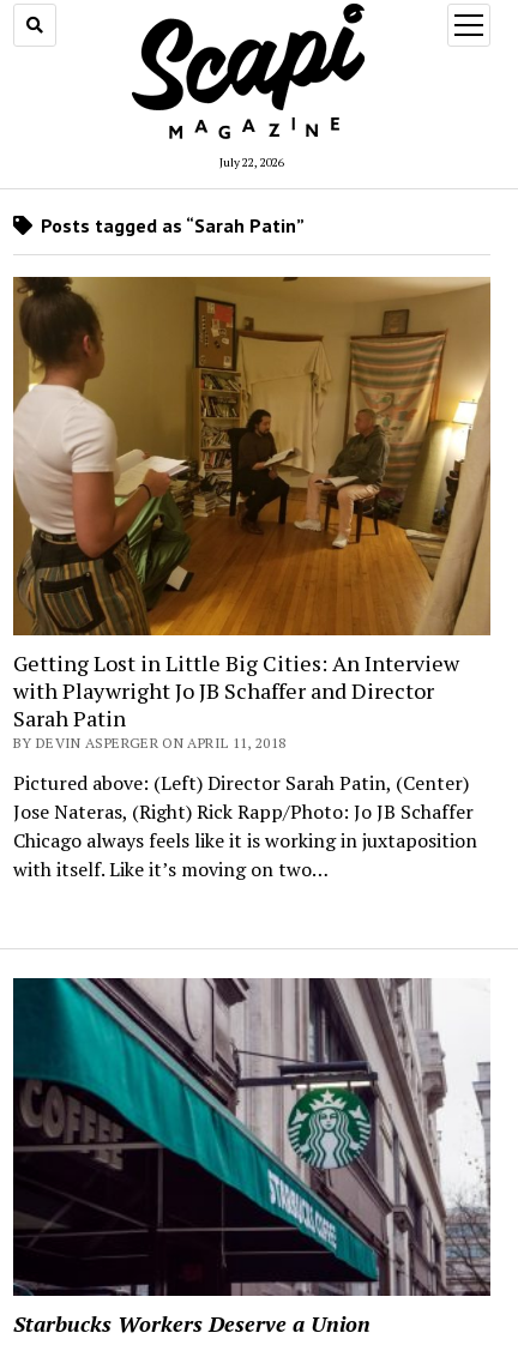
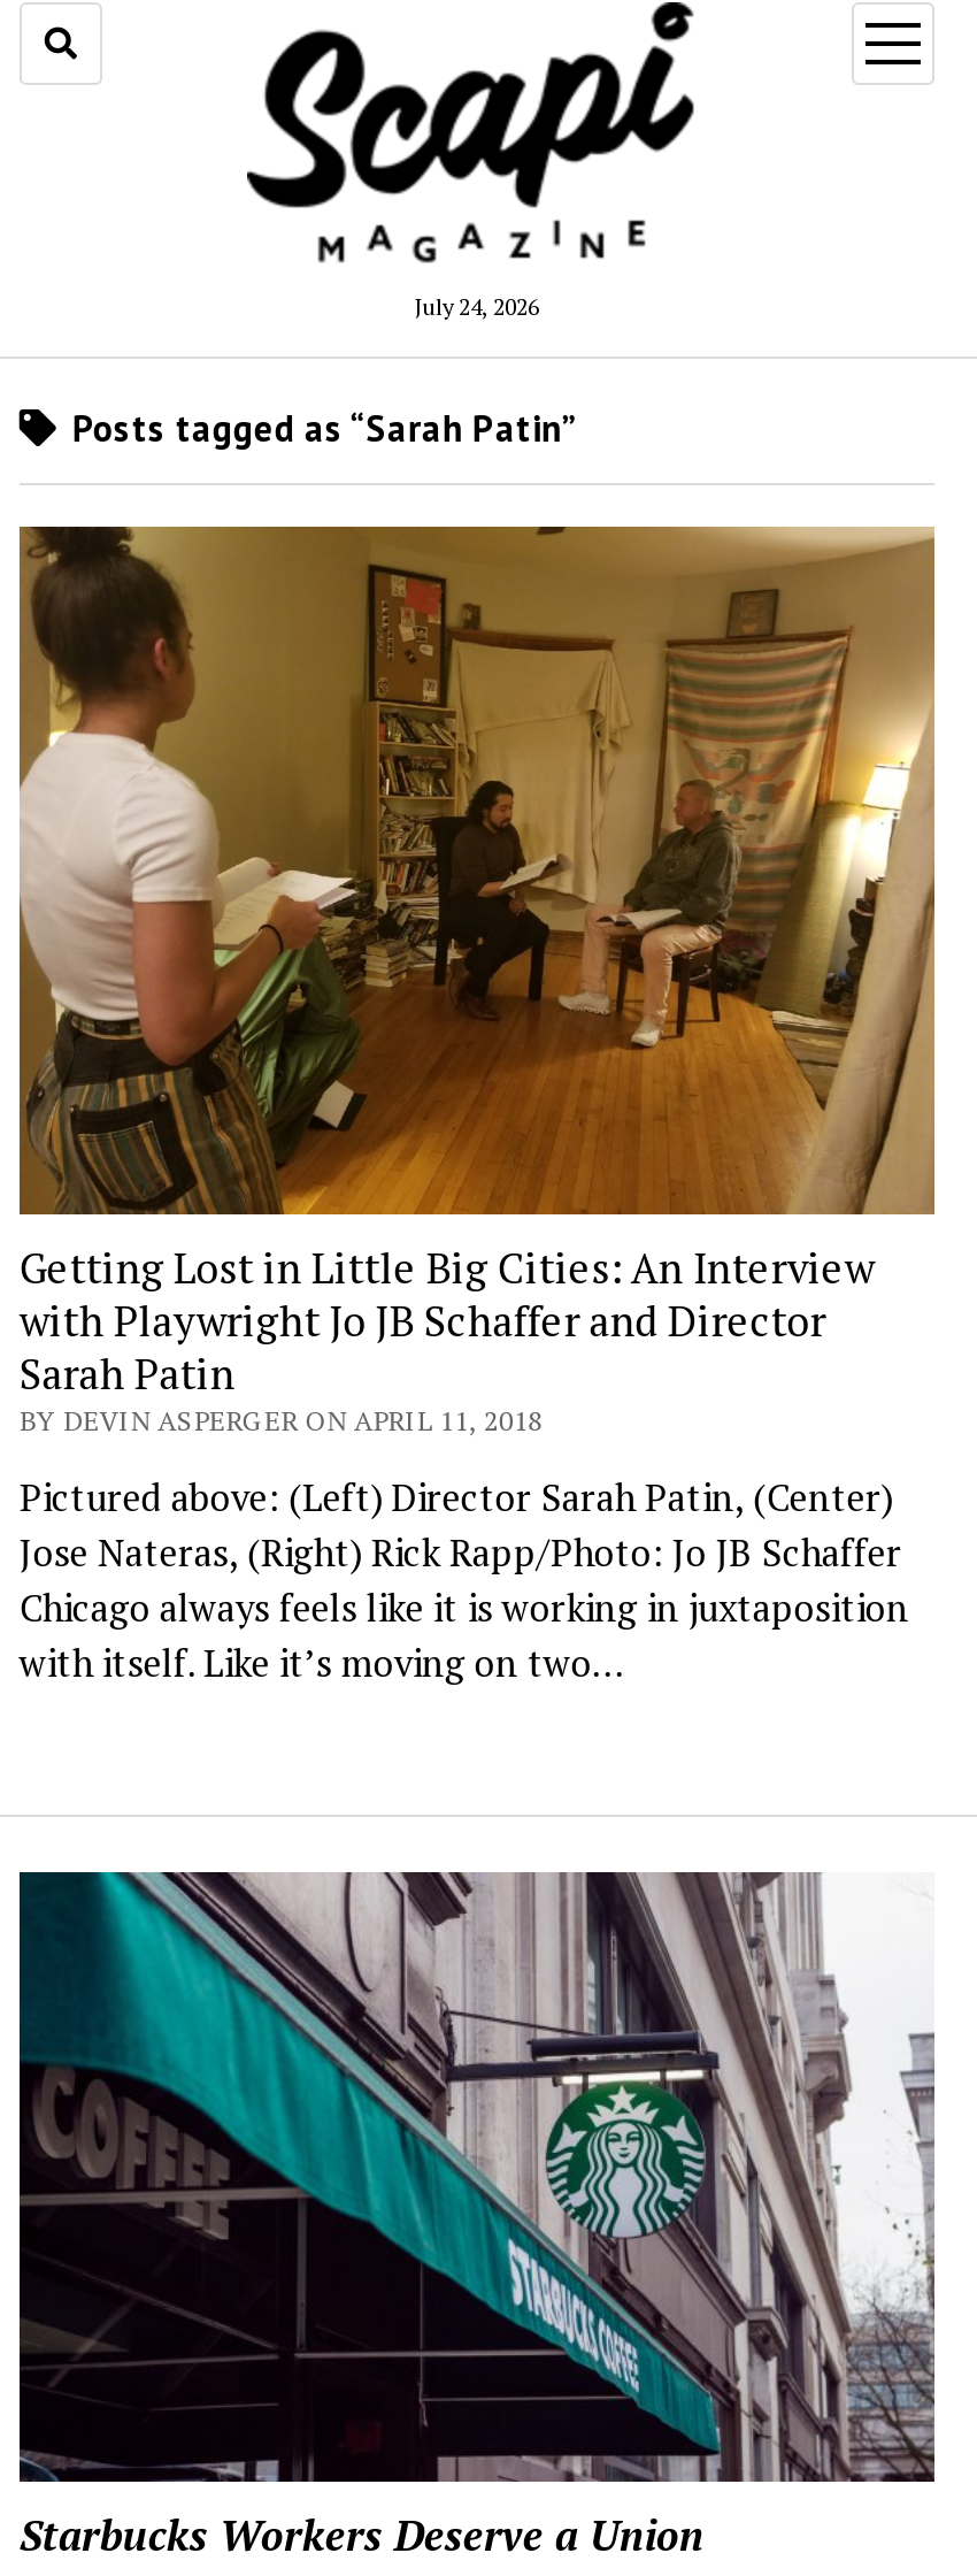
[219,155,284,170] July 22, 2026 -> [415,292,539,322] July 24, 2026

